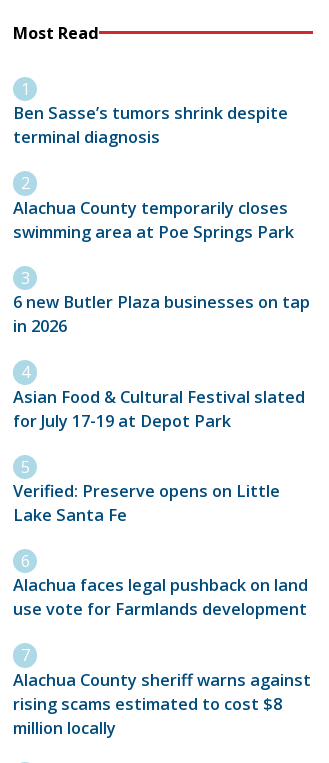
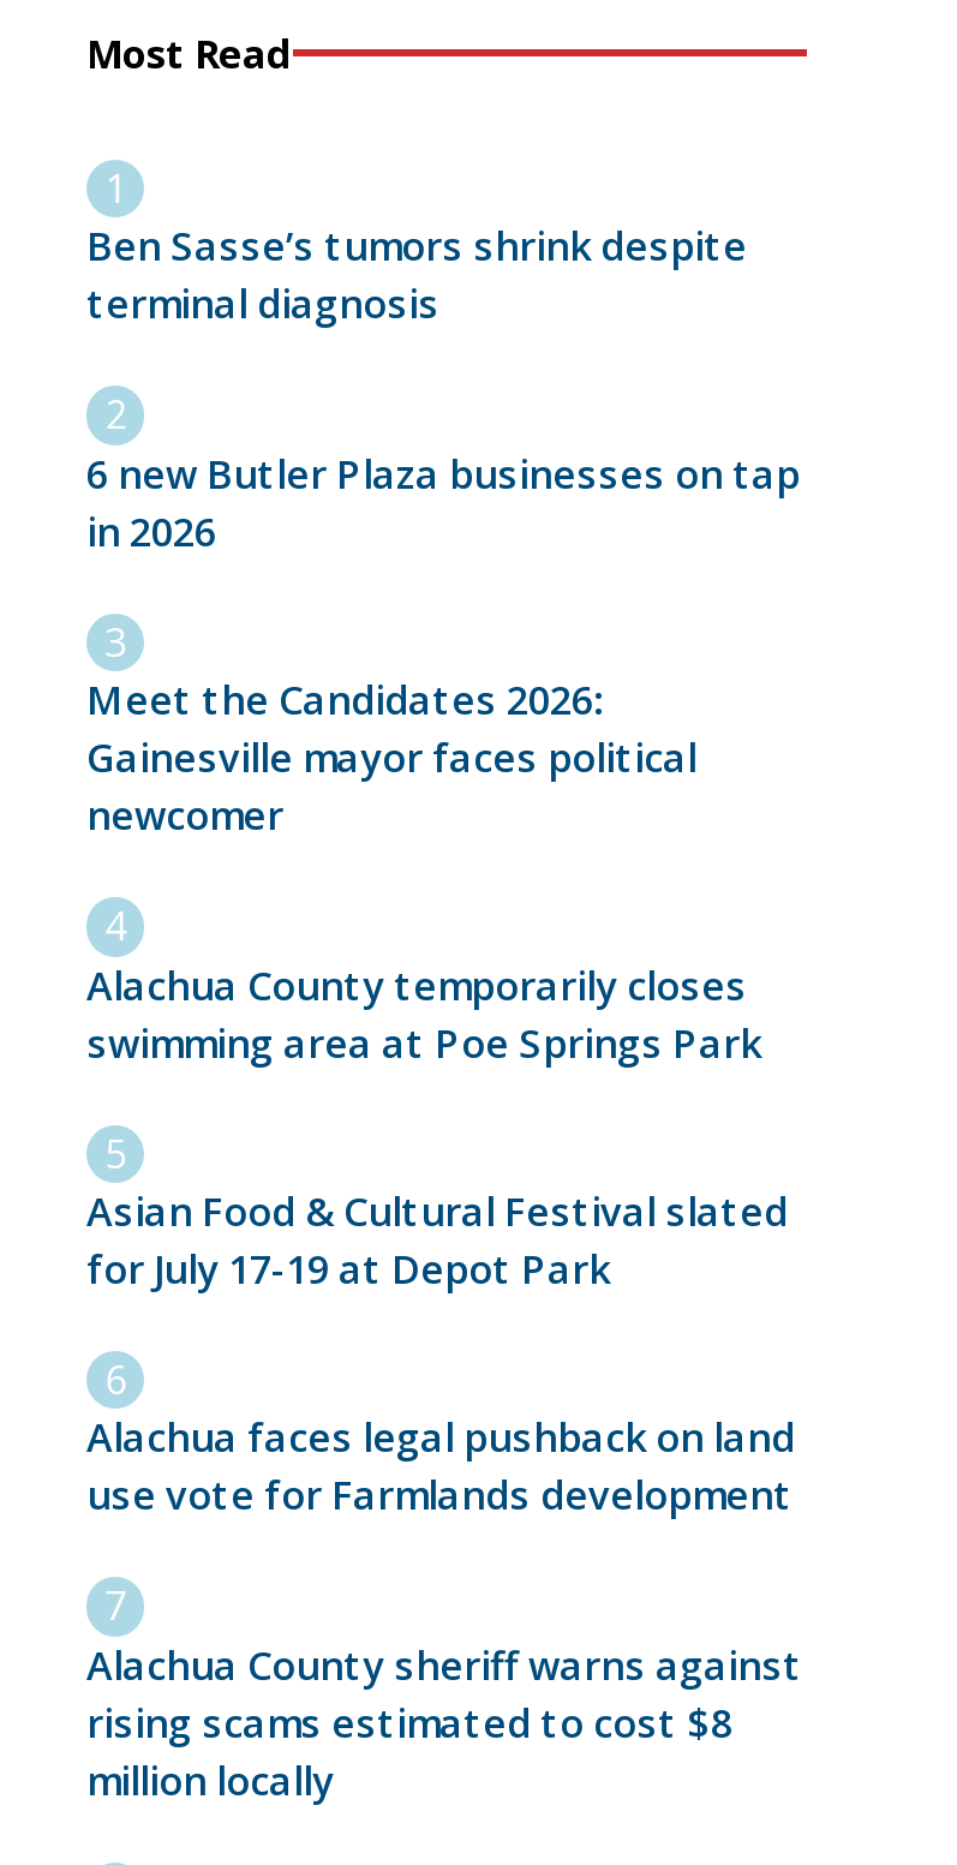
none -> [86,674,696,842] Meet the Candidates 2026: | Gainesville mayor faces political | newcomer
moved [13,197,294,243] -> [86,959,761,1069]: Alachua County temporarily closes | swimming area at Poe Springs Park
moved [13,291,310,337] -> [86,447,800,558]: 6 new Butler Plaza businesses on tap | in 2026
moved [13,386,305,432] -> [86,1185,788,1296]: Asian Food & Cultural Festival slated | for July 17-19 at Depot Park
[13,480,280,526] Verified: Preserve opens on Little | Lake Santa Fe -> none

